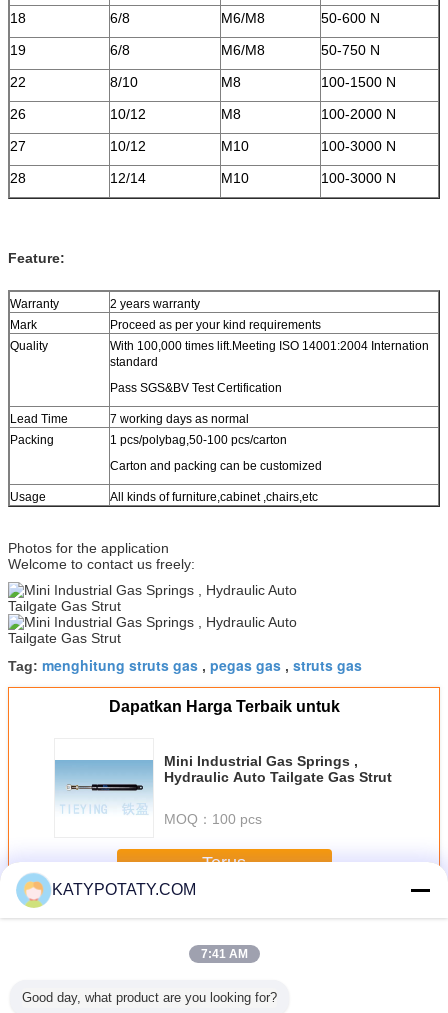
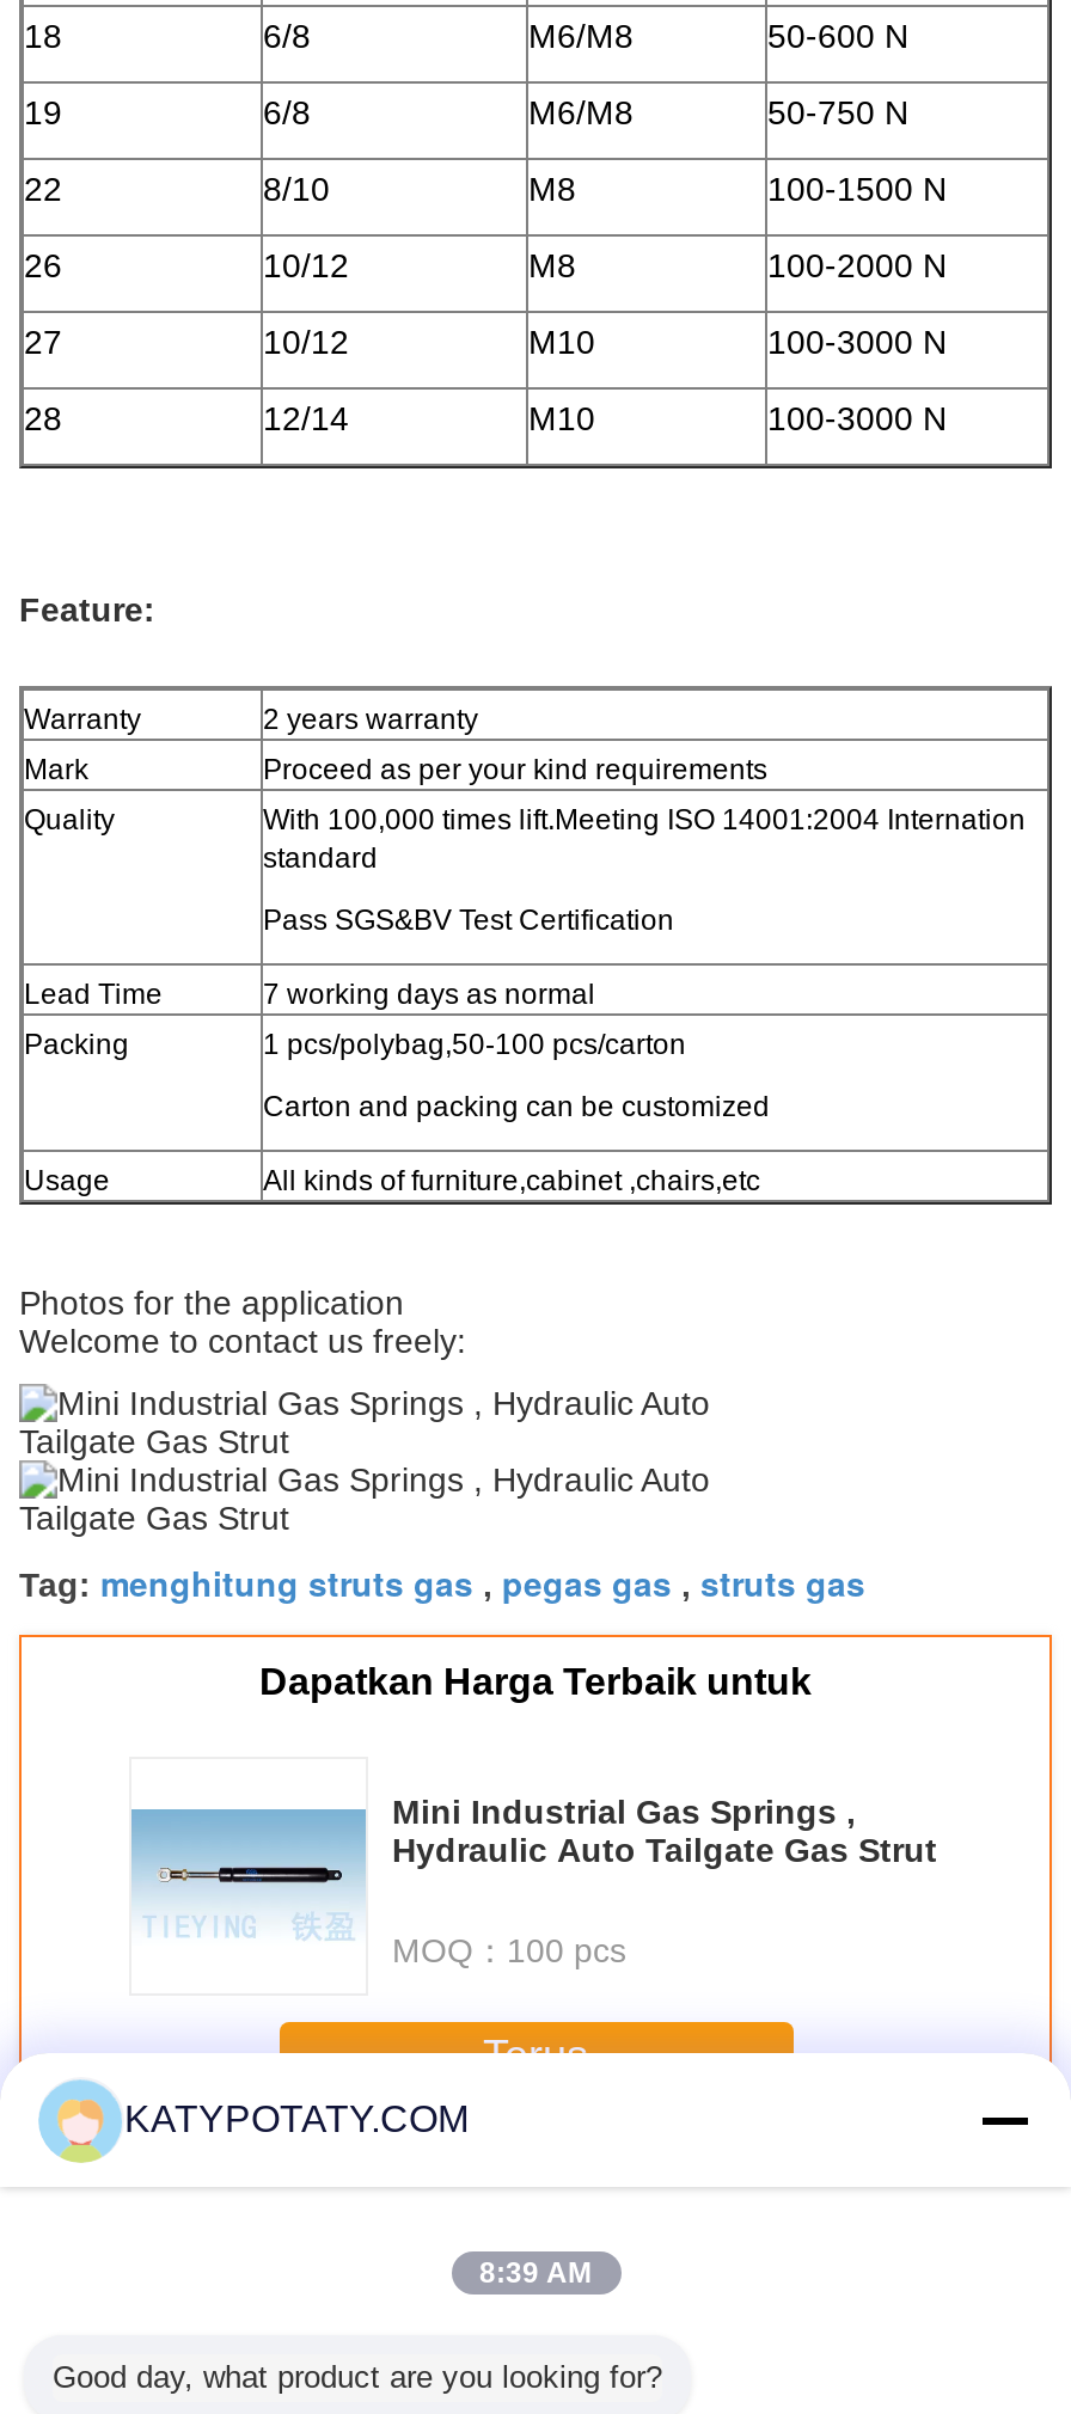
[200,947,247,961] 7:41 AM -> [479,2256,592,2290] 8:39 AM

